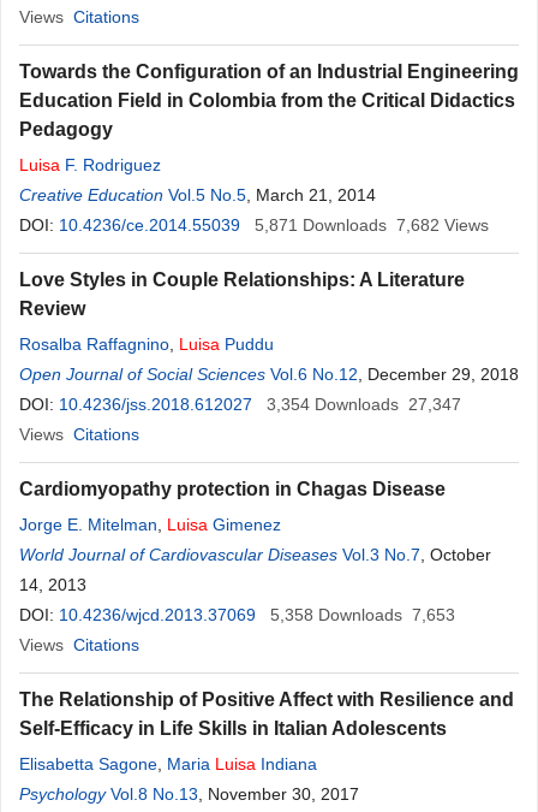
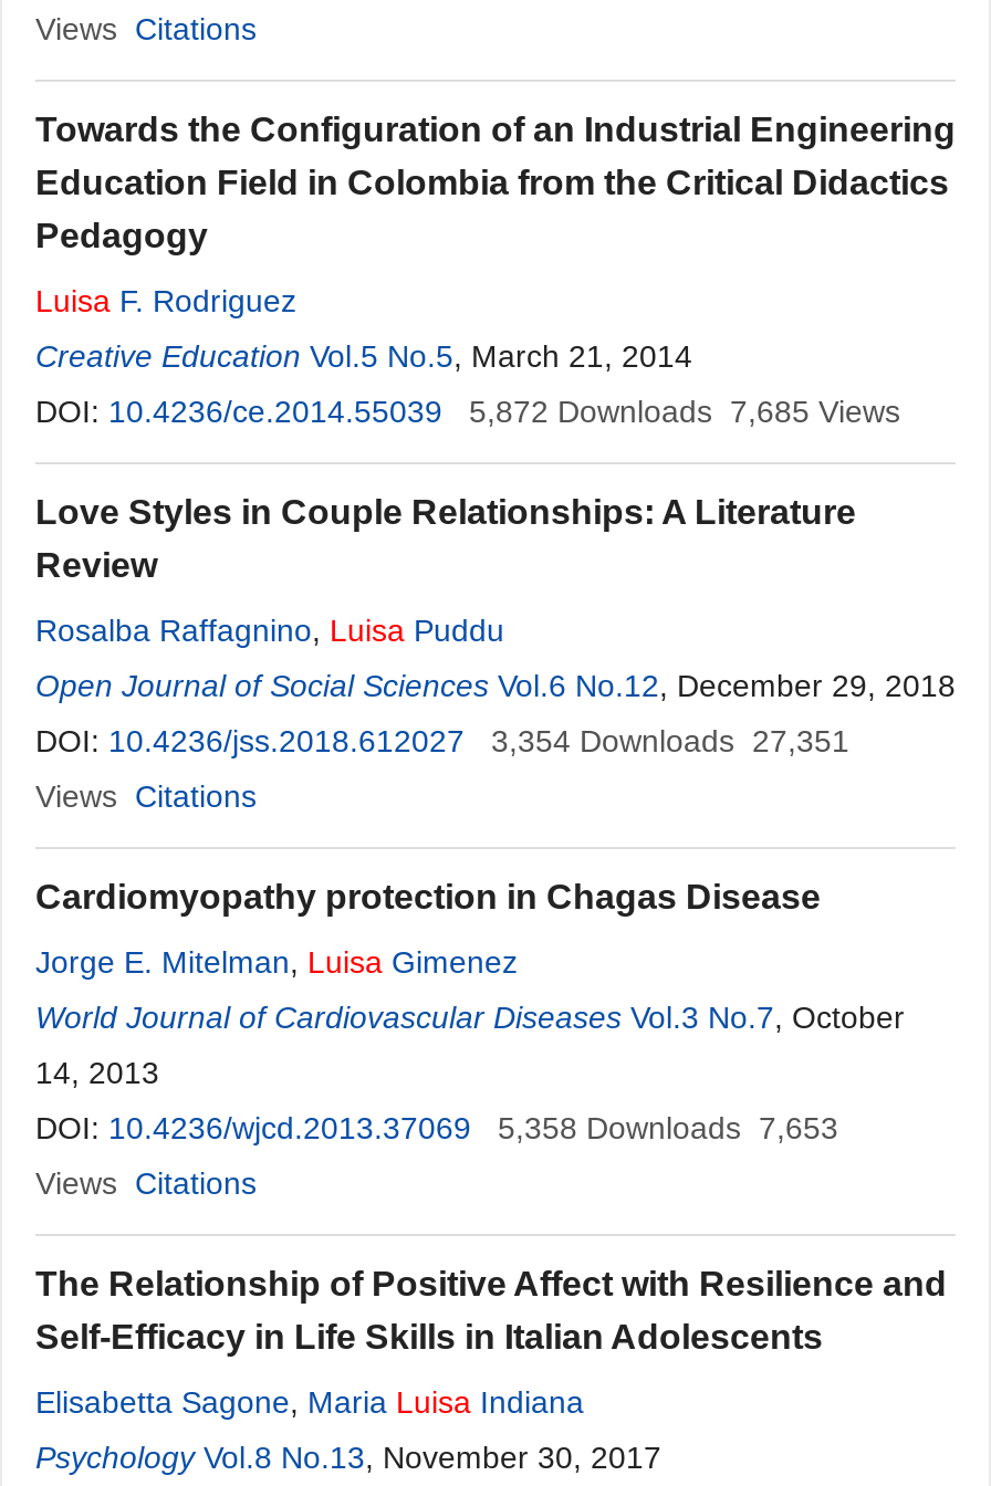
[255,215,489,235] 5,871 Downloads 7,682 Views -> [469,394,900,429] 5,872 Downloads 7,685 Views
[19,395,461,414] DOI: 10.4236/jss.2018.612027 3,354 Downloads 27,347 -> [35,723,849,758] DOI: 10.4236/jss.2018.612027 3,354 Downloads 27,351

